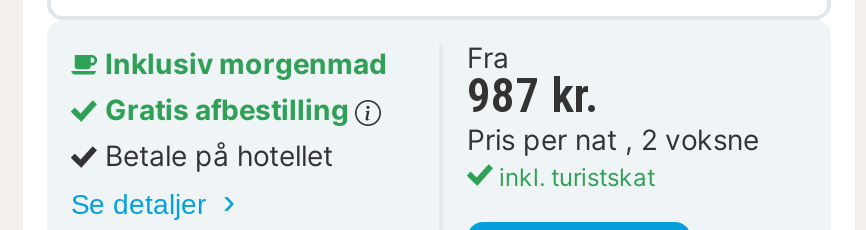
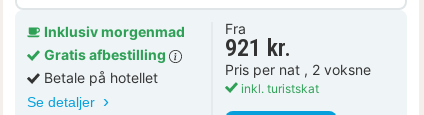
[467,69,599,125] 987 kr. -> [225,34,291,62] 921 kr.

